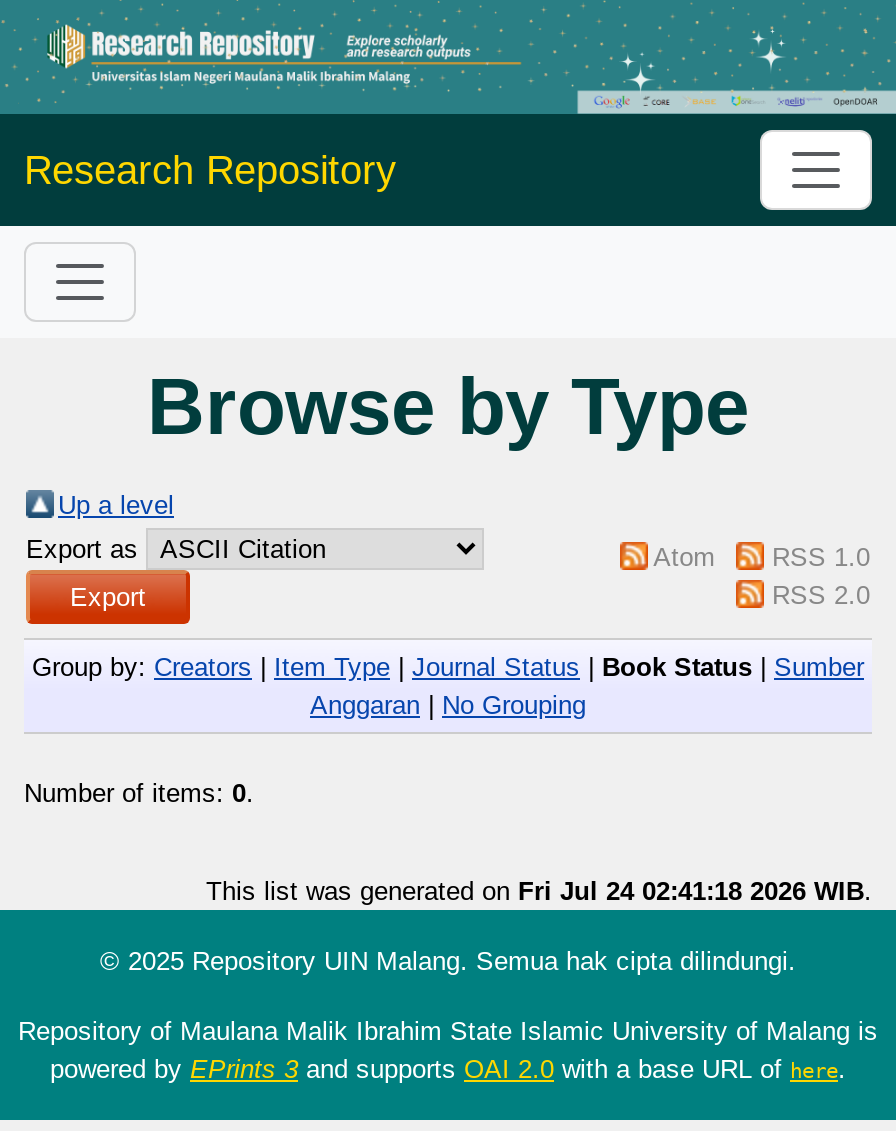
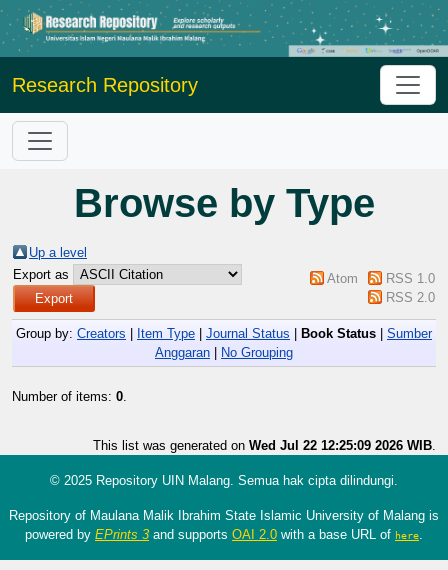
[206,875,872,905] This list was generated on Fri Jul 24 02:41:18 2026 WIB. -> [93,438,436,453] This list was generated on Wed Jul 22 12:25:09 2026 WIB.

